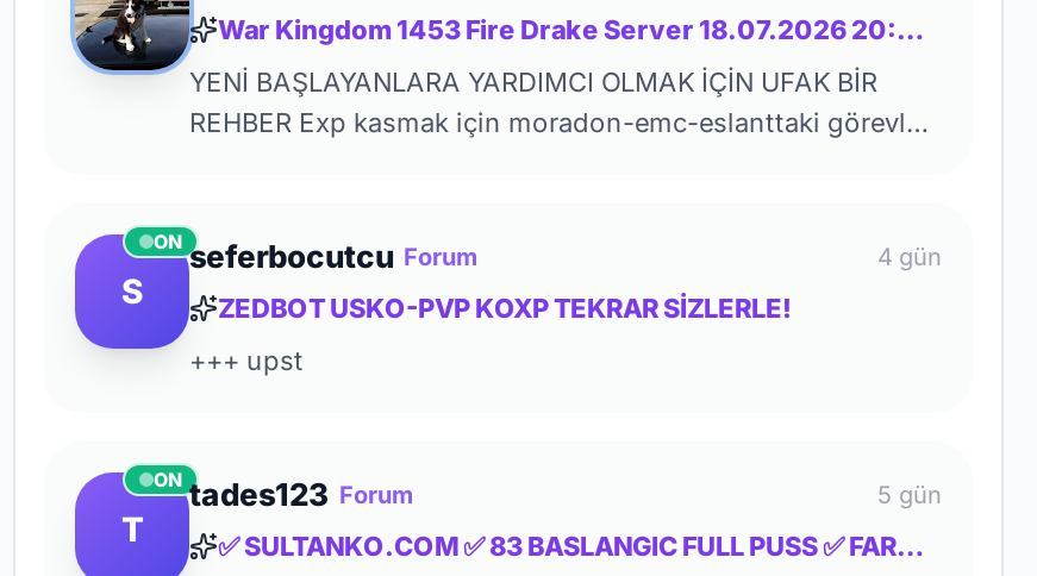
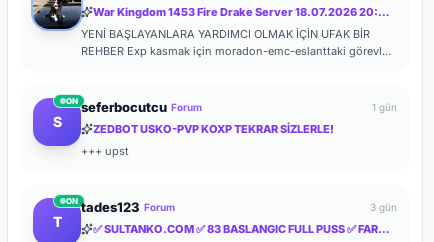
[877,241,942,269] 4 gün -> [372,101,397,113] 1 gün
[877,479,942,507] 5 gün -> [370,201,397,213] 3 gün

